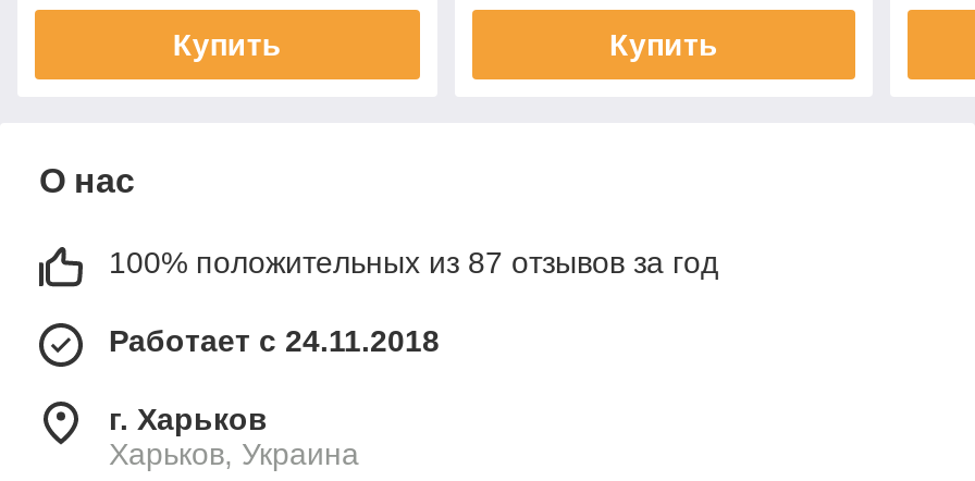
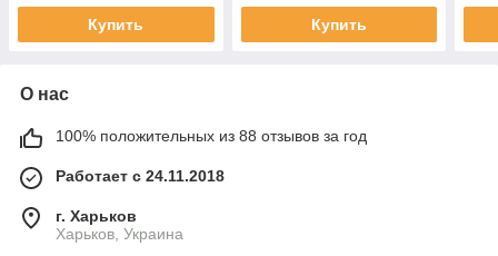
[109,244,718,279] 100% положительных из 87 отзывов за год -> [56,127,367,144] 100% положительных из 88 отзывов за год

